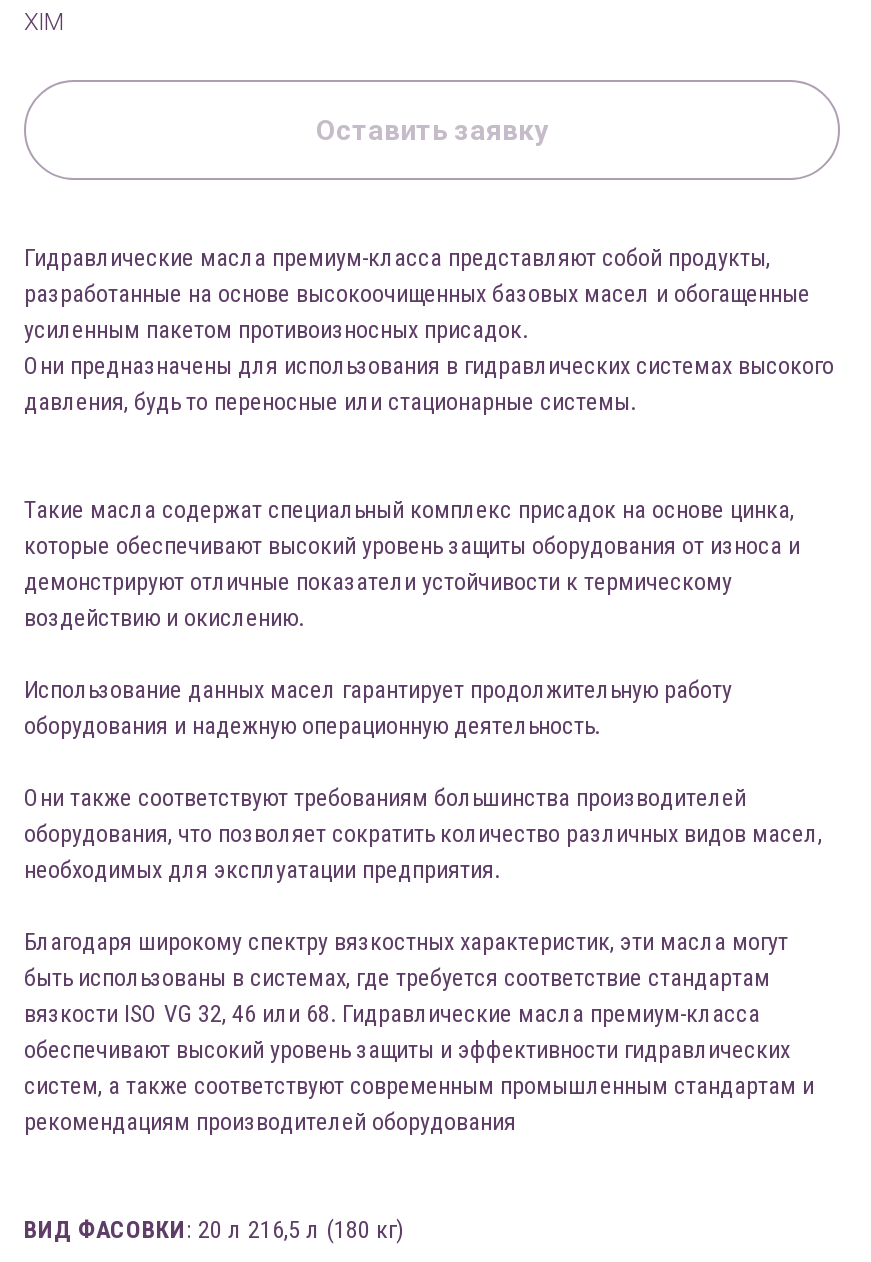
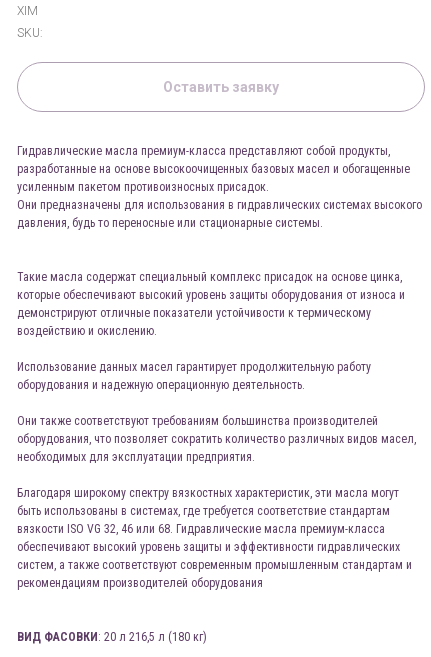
none -> [17,26,43,40] SKU:

